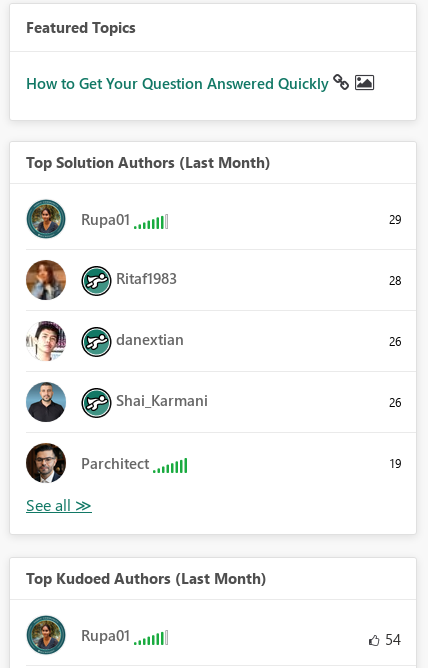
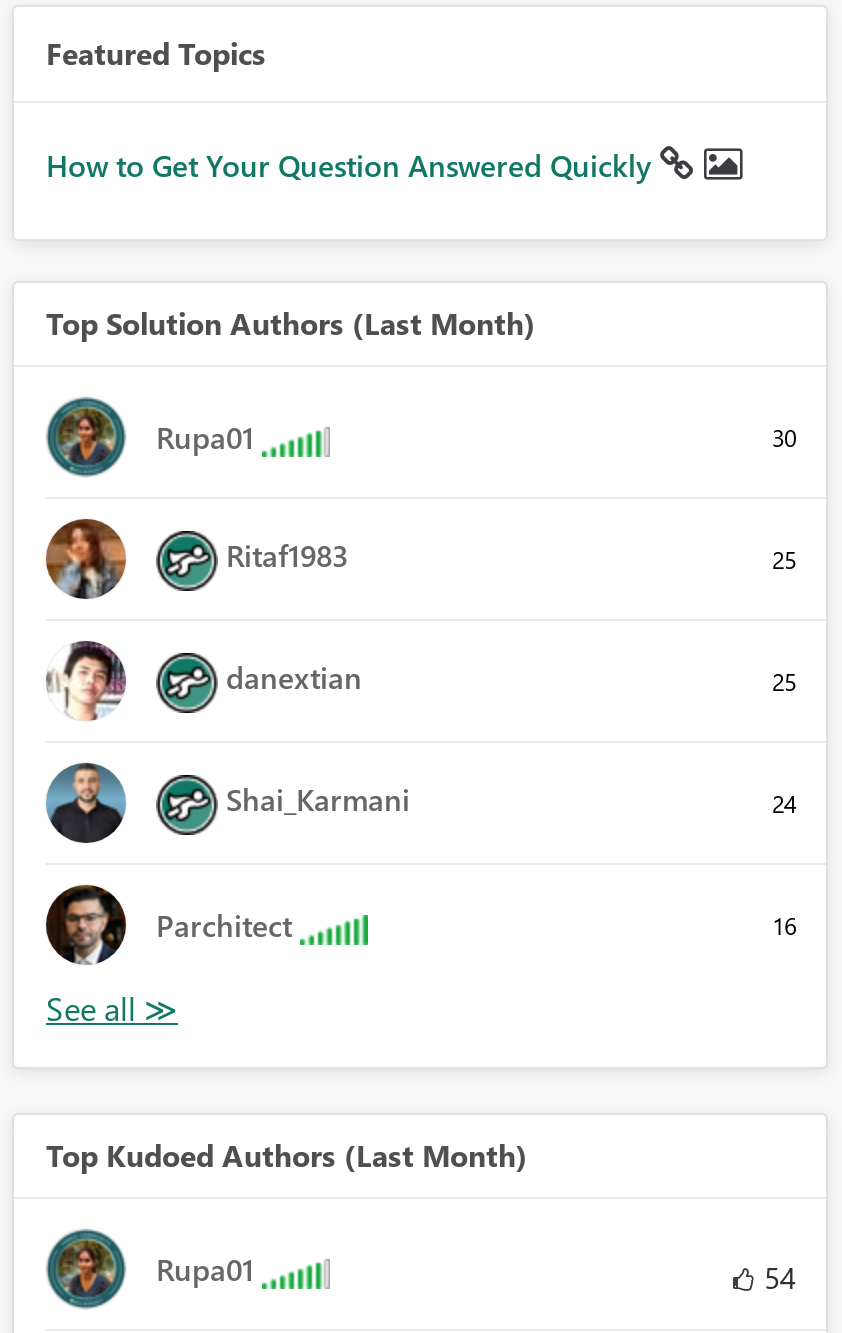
[389,211,401,227] 29 -> [772,422,796,454] 30
[389,272,401,288] 28 -> [772,544,796,576] 25
[389,333,401,349] 26 -> [772,666,796,698] 25
[389,394,401,410] 26 -> [772,788,796,820] 24
[389,455,401,471] 19 -> [772,910,796,942] 16

